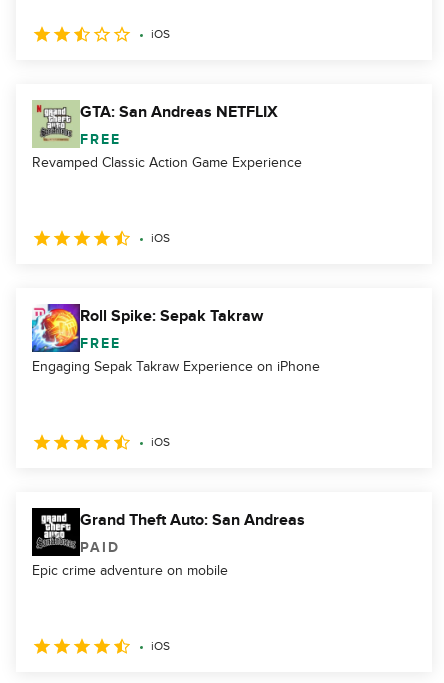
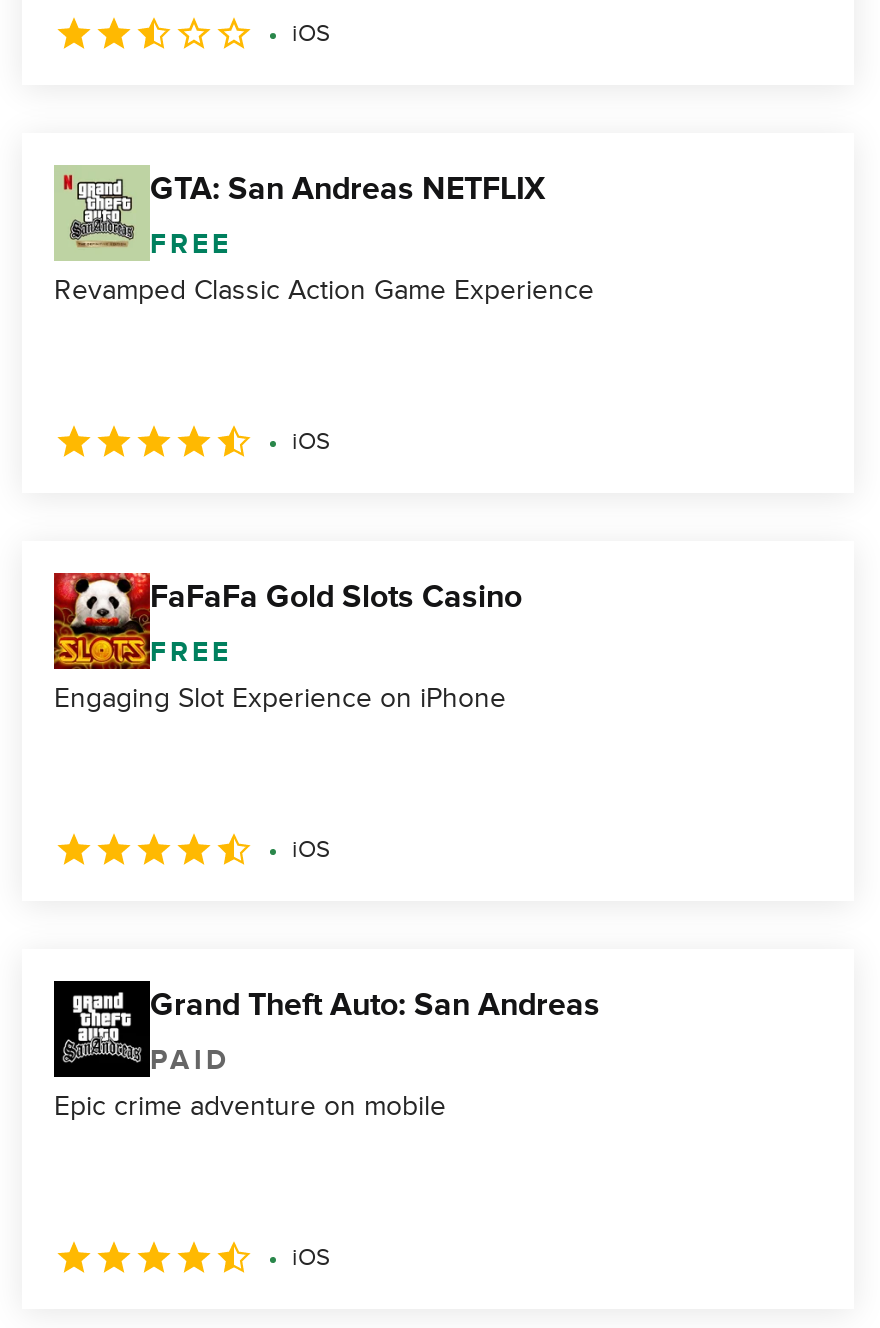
[31,303,263,351] [image] | Roll Spike: Sepak Takraw -> [52,571,522,667] [image] | FaFaFa Gold Slots Casino
[32,358,320,375] Engaging Sepak Takraw Experience on iPhone -> [54,681,506,715] Engaging Slot Experience on iPhone

